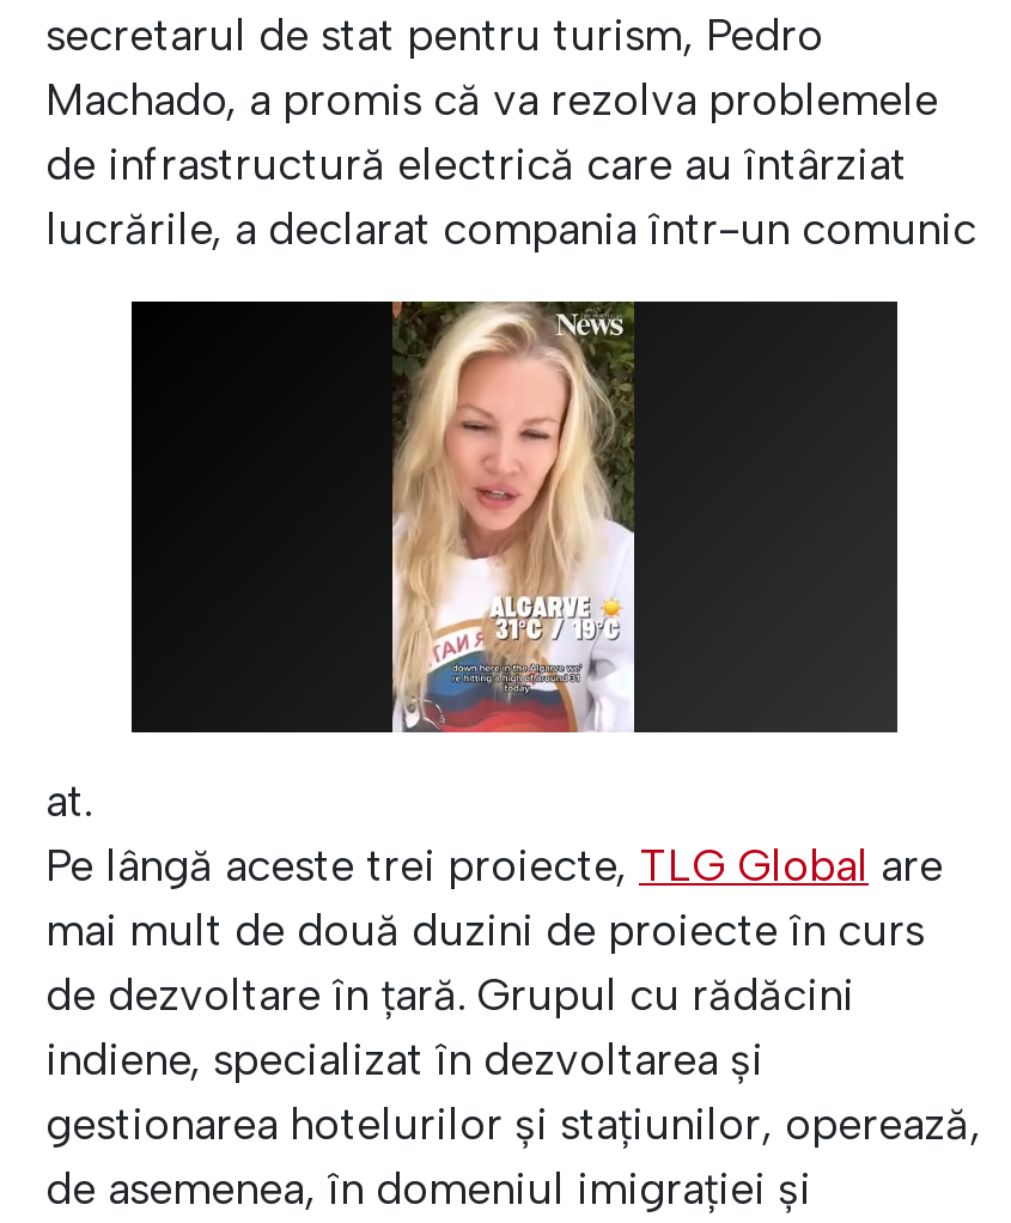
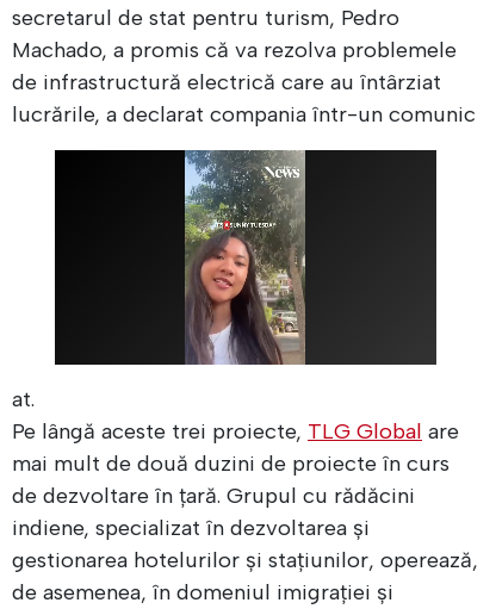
[392,299,637,735] [image] -> [184,149,306,366] [image]

